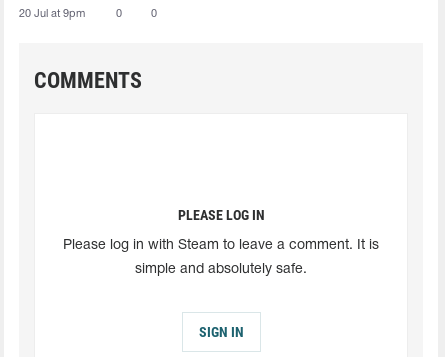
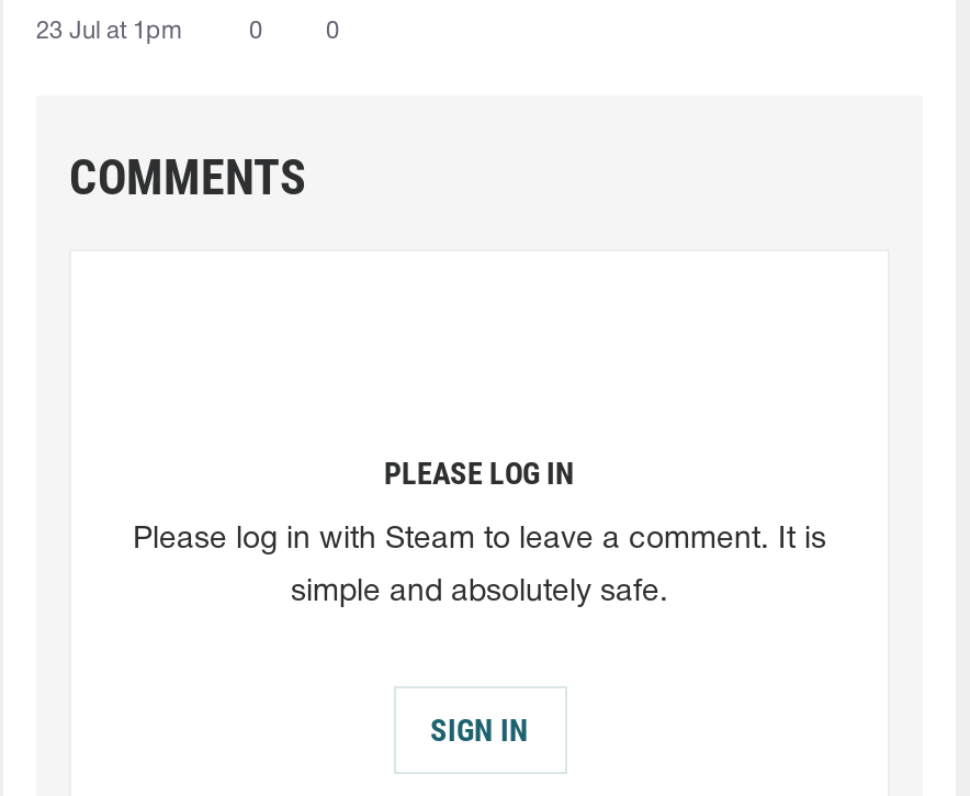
[19,9,85,19] 20 Jul at 9pm -> [36,20,181,42] 23 Jul at 1pm

